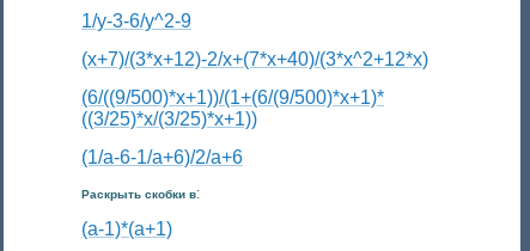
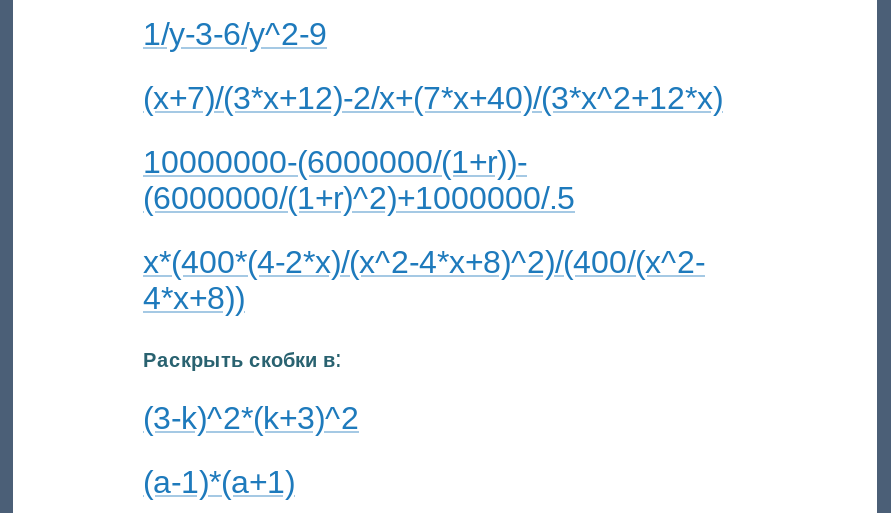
[81,87,384,129] (6/((9/500)*x+1))/(1+(6/(9/500)*x+1)* | ((3/25)*x/(3/25)*x+1)) -> [143,145,575,215] 10000000-(6000000/(1+r))- | (6000000/(1+r)^2)+1000000/.5
[81,147,243,167] (1/a-6-1/a+6)/2/a+6 -> [143,245,705,315] x*(400*(4-2*x)/(x^2-4*x+8)^2)/(400/(x^2- | 4*x+8))
none -> [143,401,359,435] (3-k)^2*(k+3)^2

